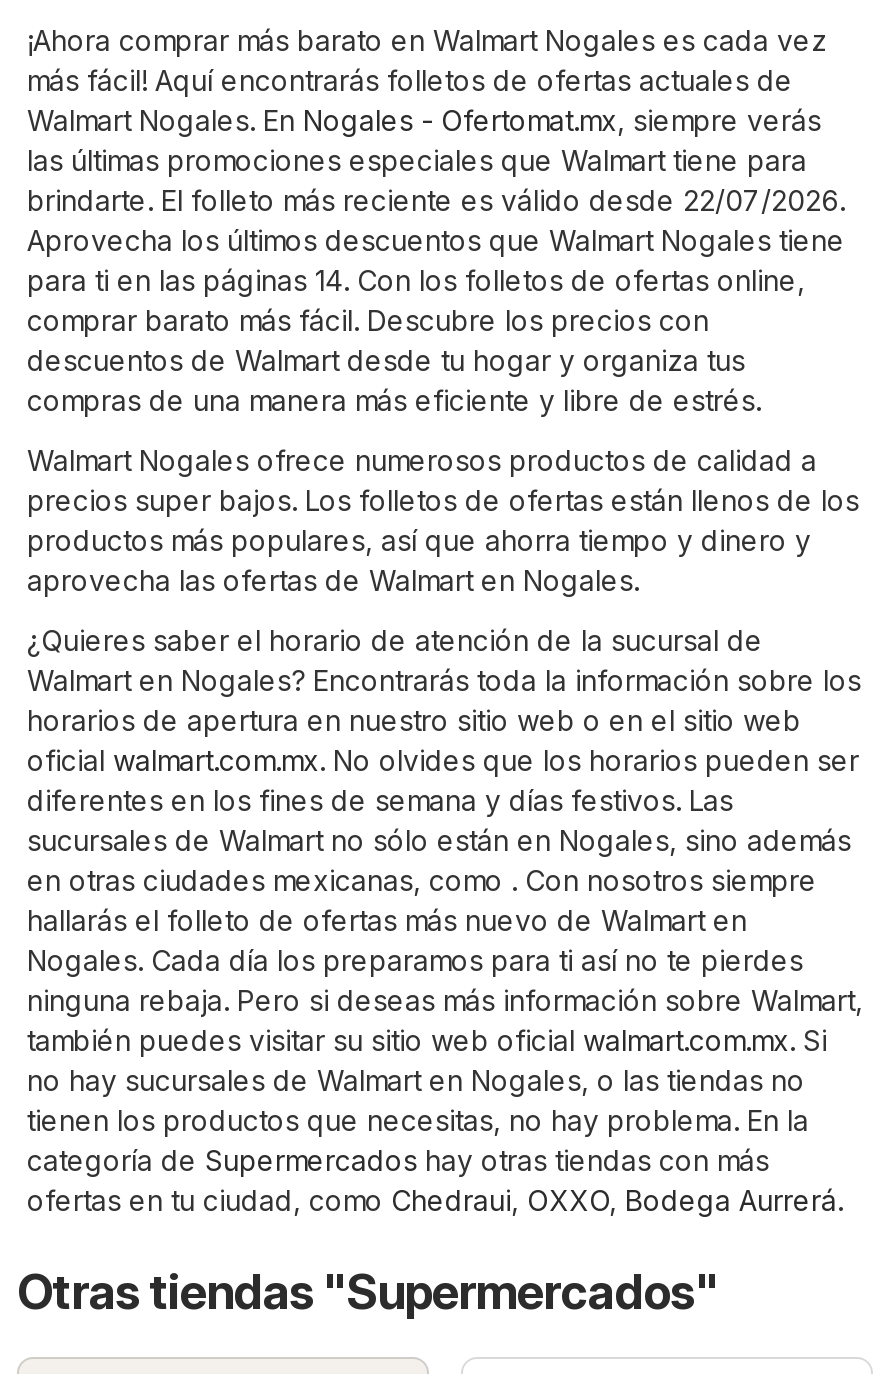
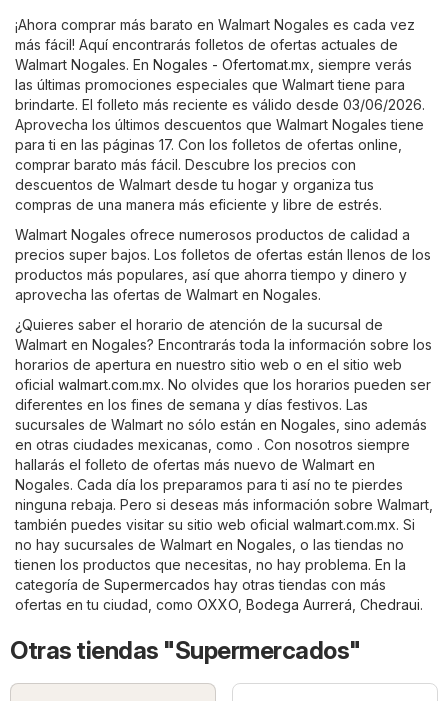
[27,183,845,217] brindarte. El folleto más reciente es válido desde 22/07/2026. -> [15,96,425,113] brindarte. El folleto más reciente es válido desde 03/06/2026.
[27,263,805,297] para ti en las páginas 14. Con los folletos de ofertas online, -> [15,136,402,153] para ti en las páginas 17. Con los folletos de ofertas online,
[27,1183,843,1217] ofertas en tu ciudad, como Chedraui, OXXO, Bodega Aurrerá. -> [15,596,423,613] ofertas en tu ciudad, como OXXO, Bodega Aurrerá, Chedraui.

